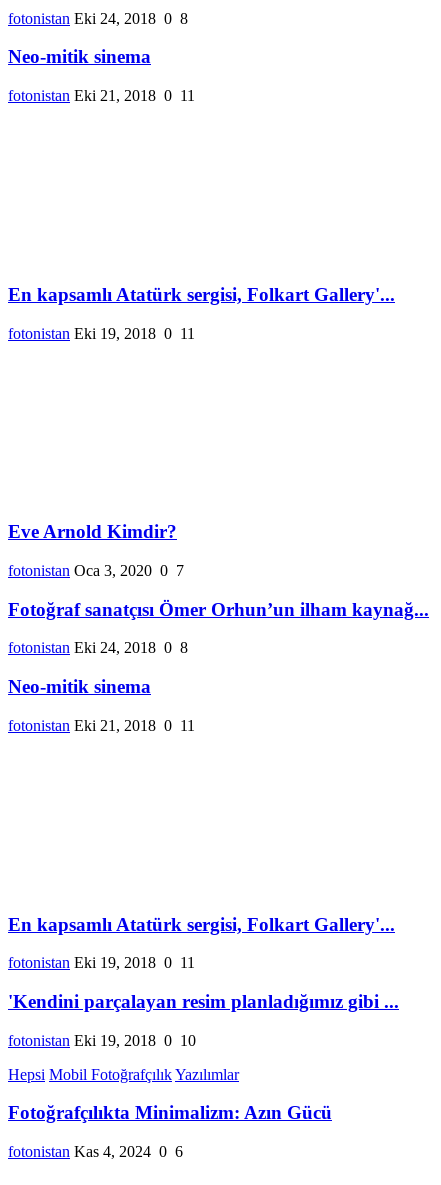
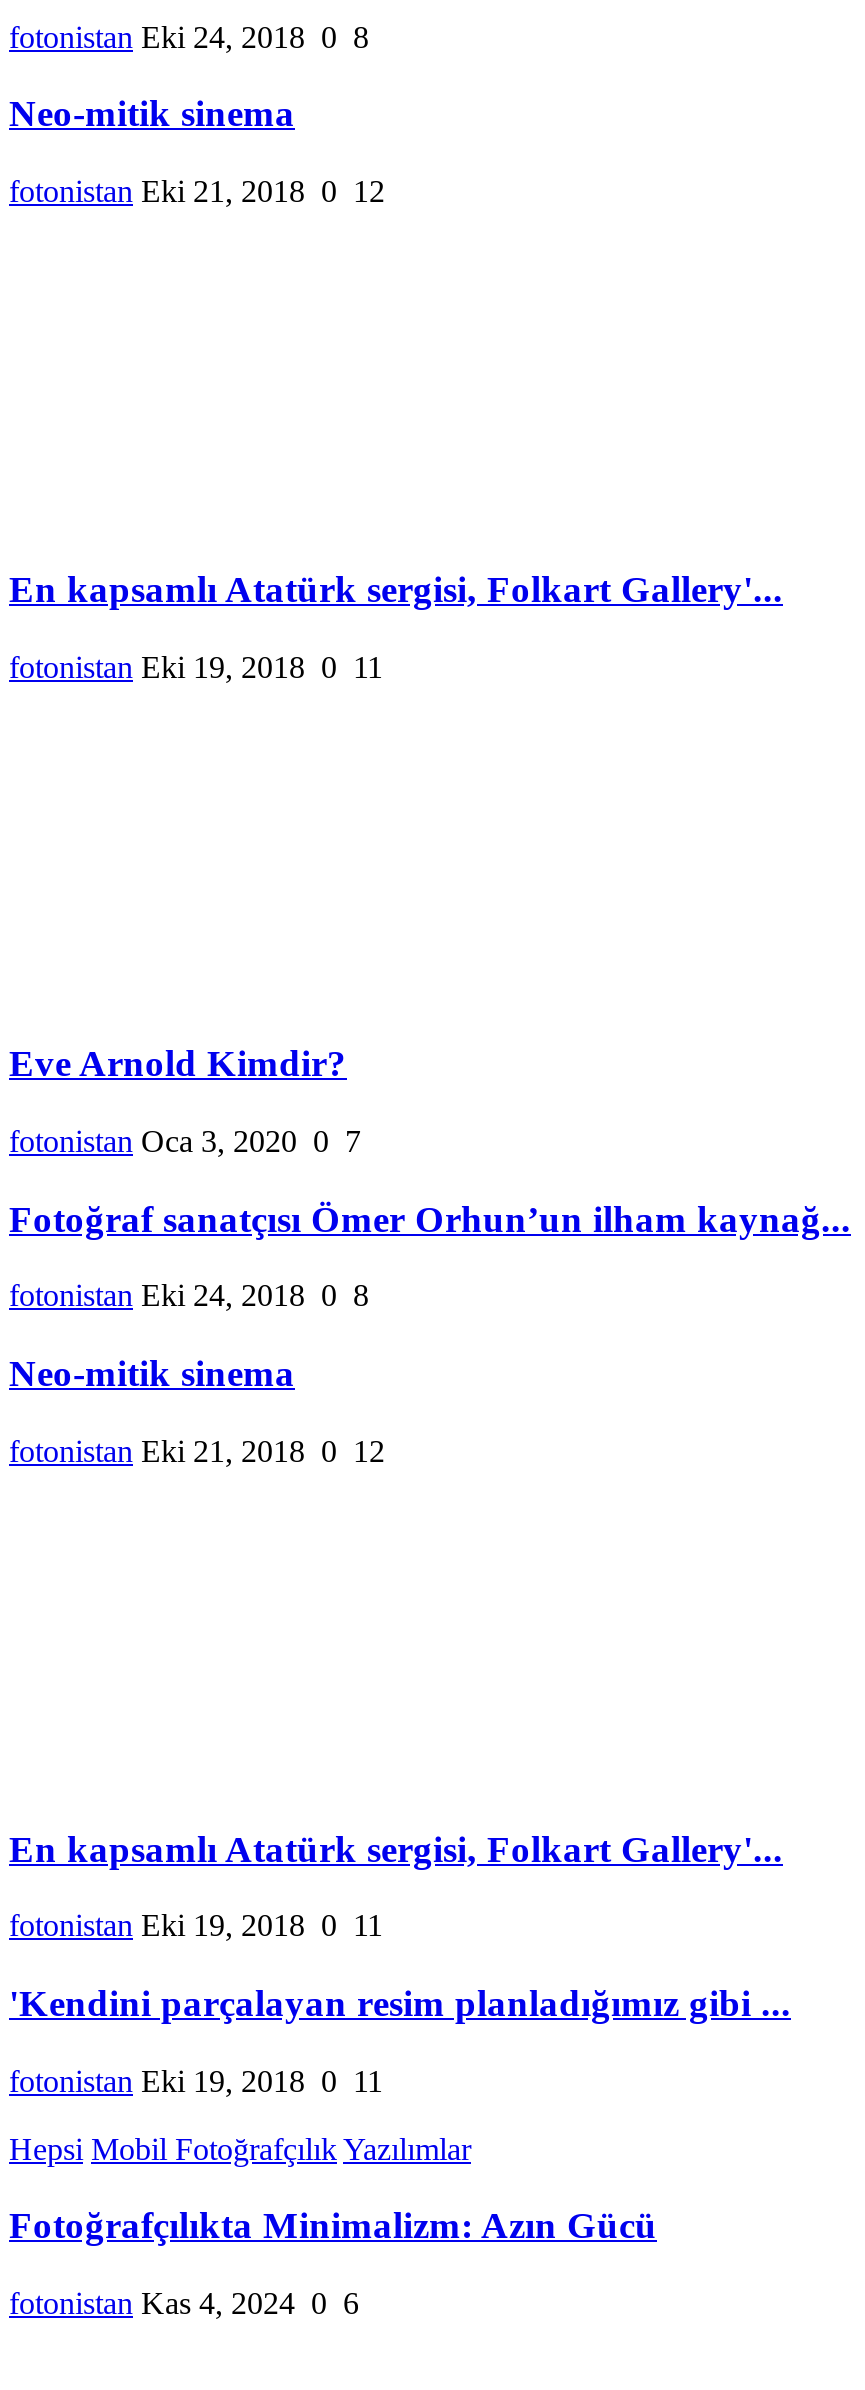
[8,87,195,104] fotonistan Eki 21, 2018 0 11 -> [9,174,385,208] fotonistan Eki 21, 2018 0 12
[8,717,195,734] fotonistan Eki 21, 2018 0 11 -> [9,1434,385,1468] fotonistan Eki 21, 2018 0 12
[8,1032,196,1049] fotonistan Eki 19, 2018 0 10 -> [9,2063,383,2097] fotonistan Eki 19, 2018 0 11

